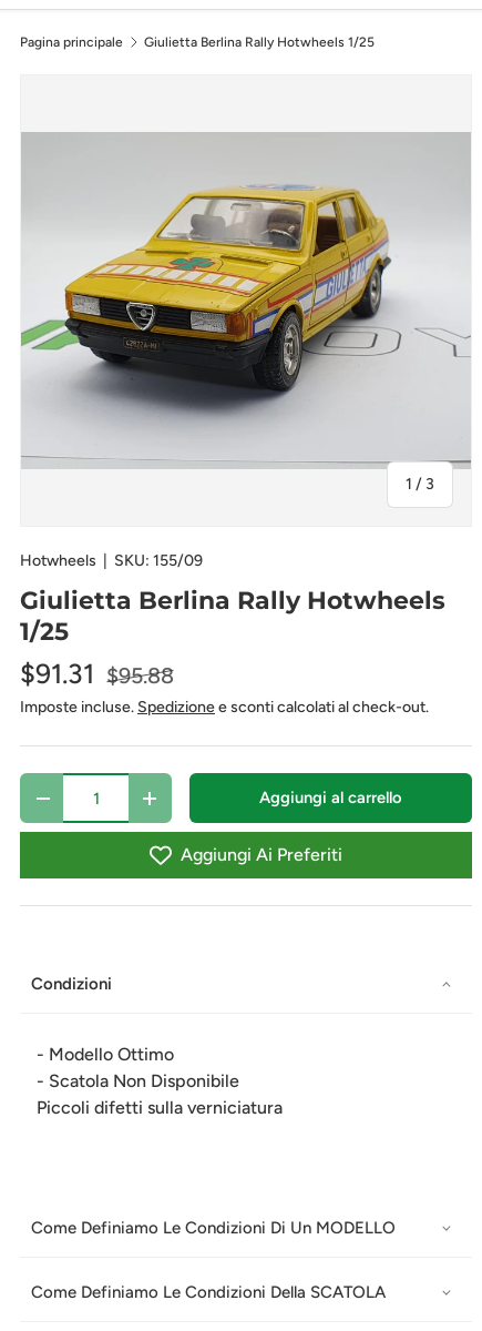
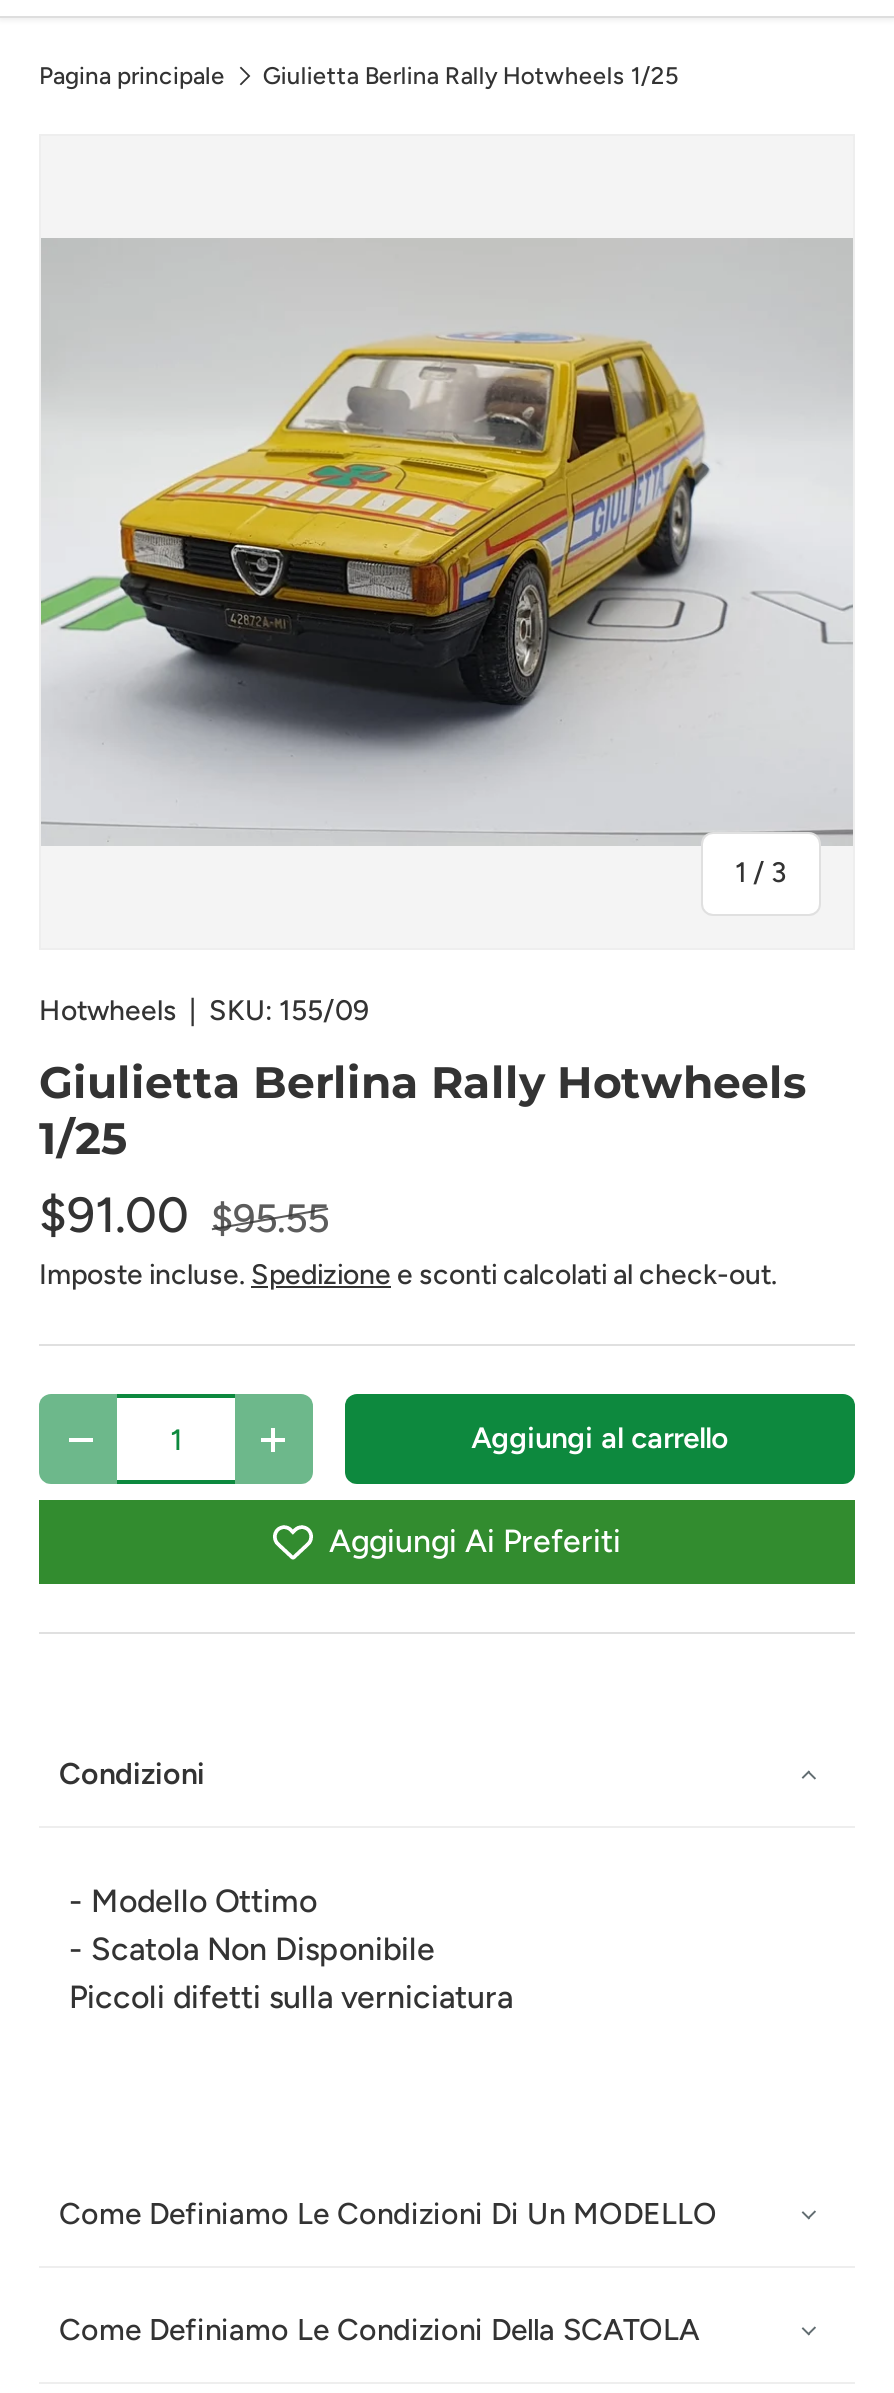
[20,658,174,690] $91.31 $95.88 -> [39,1186,329,1244] $91.00 $95.55

